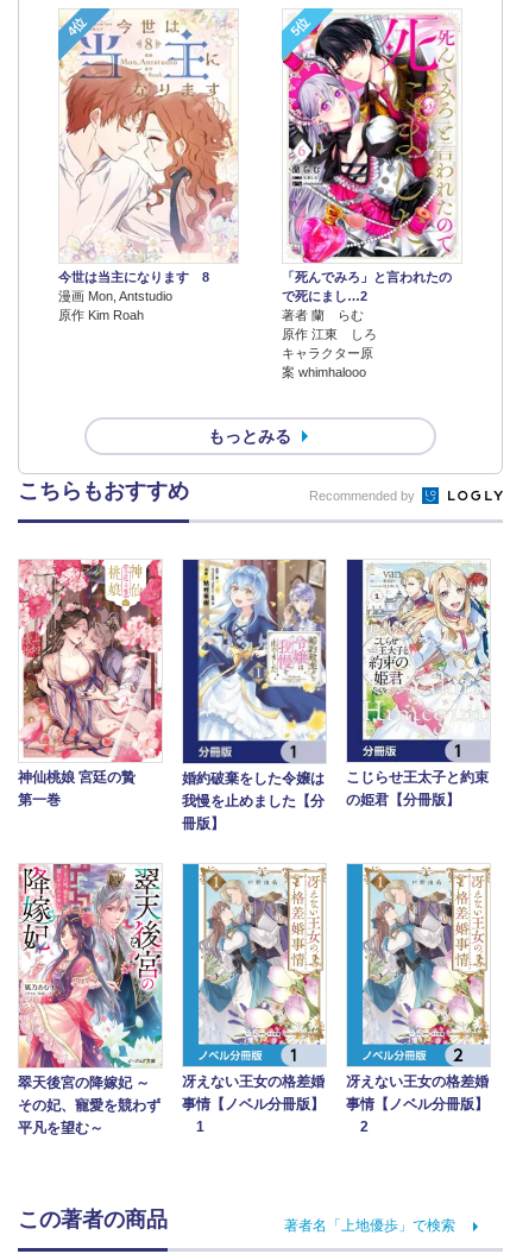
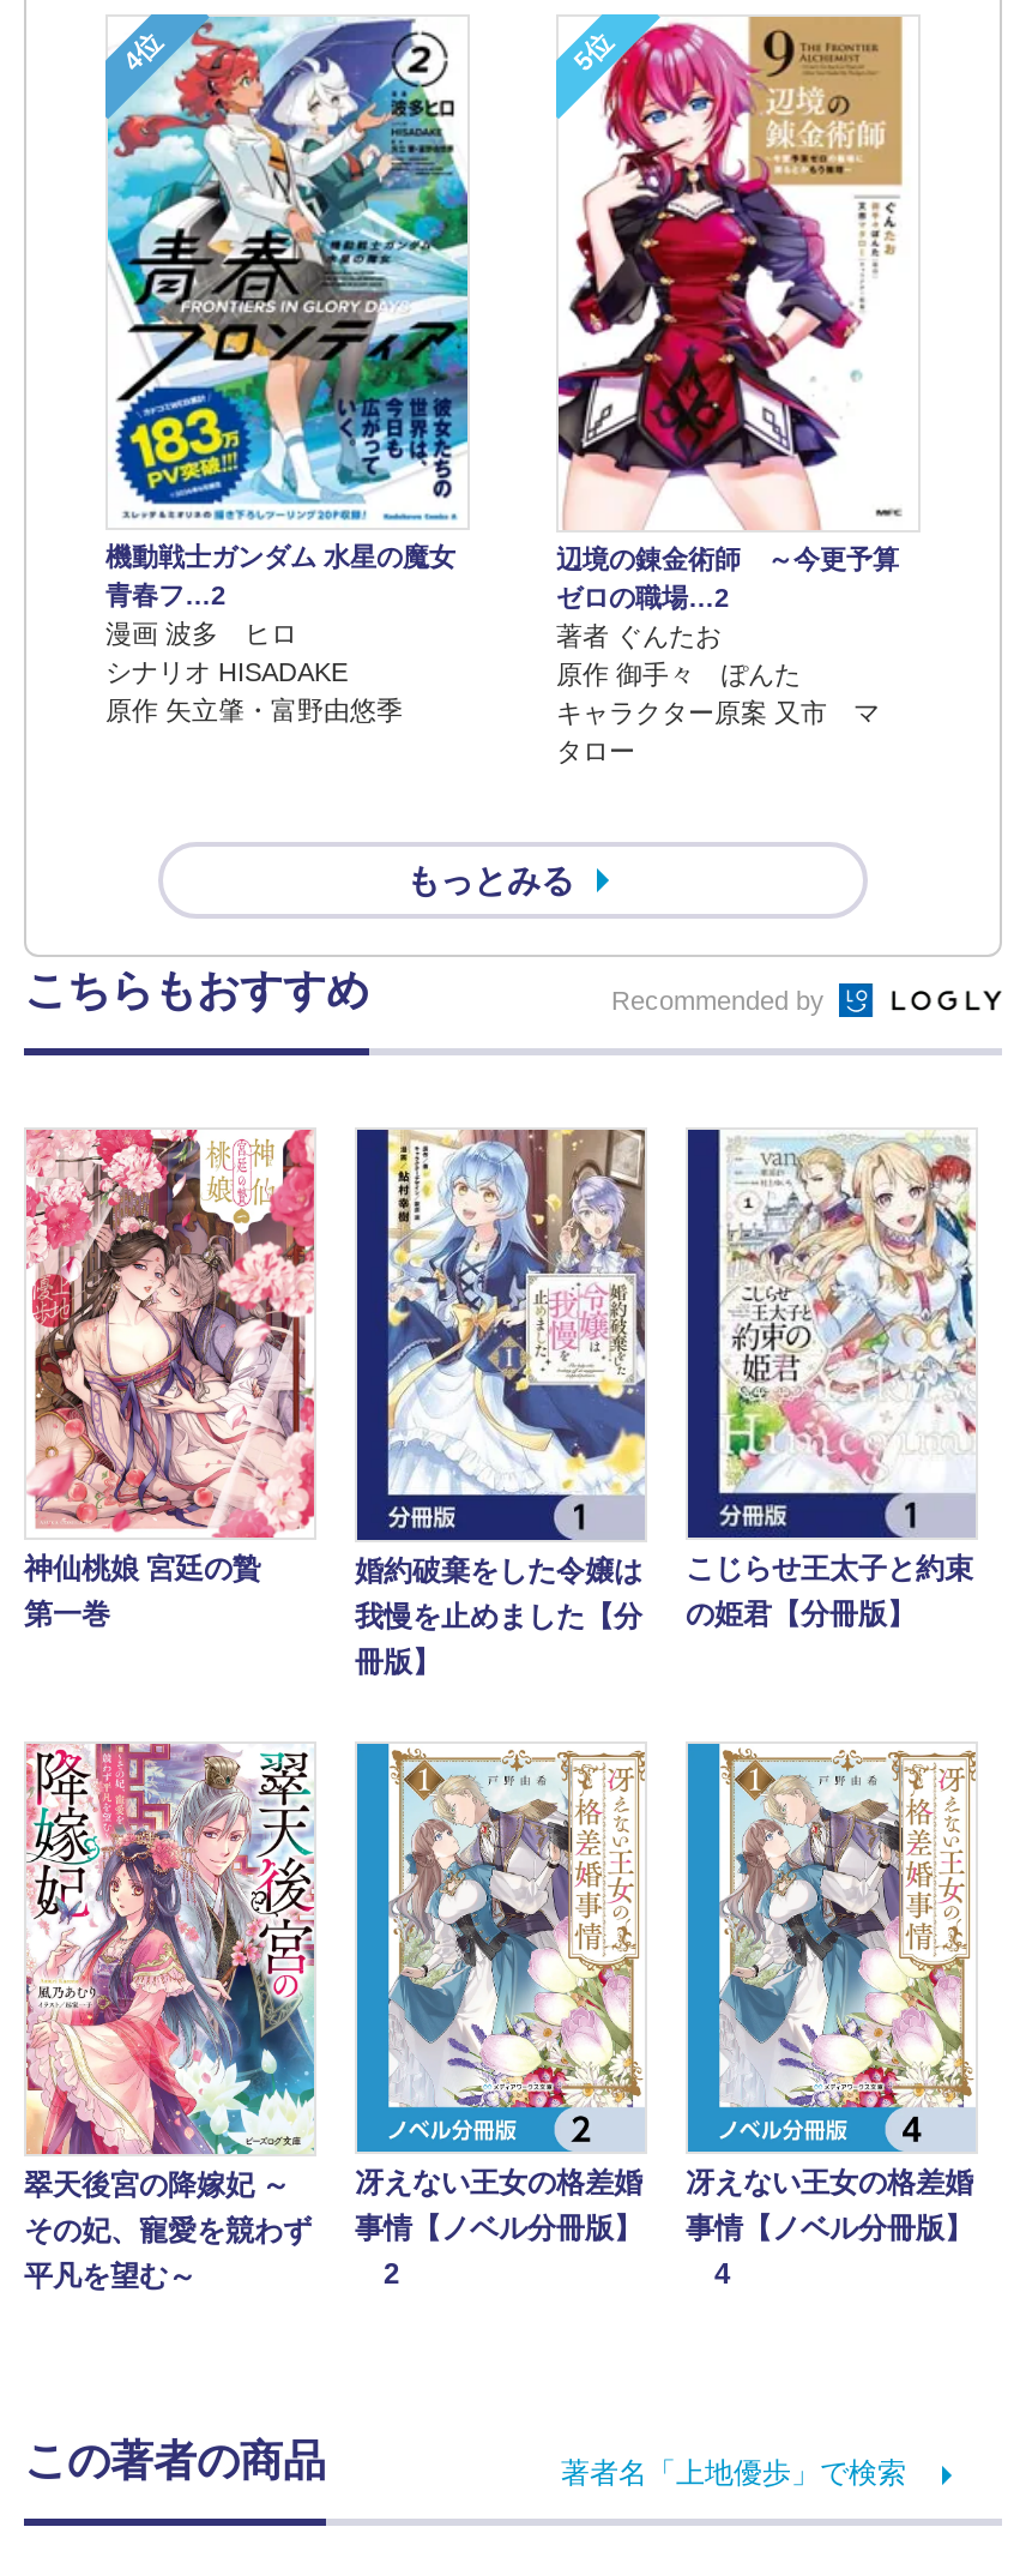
[58,10,239,322] [image] | 今世は当主になります 8 | 漫画 Mon, Antstudio | 原作 Kim Roah -> [105,14,470,724] [image] | 機動戦士ガンダム 水星の魔女 | 青春フ…2 | 漫画 波多 ヒロ | シナリオ HISADAKE | 原作 矢立肇・富野由悠季
[282,10,459,379] [image] | 「死んでみろ」と言われたの | で死にまし…2 | 著者 蘭 らむ | 原作 江東 しろ | キャラクター原 | 案 whimhalooo -> [556,14,909,765] [image] | 辺境の錬金術師 ～今更予算 | ゼロの職場…2 | 著者 ぐんたお | 原作 御手々 ぽんた | キャラクター原案 又市 マ | タロー
[182,1118,204,1135] 1 -> [355,2257,400,2291] 2
[346,1118,369,1135] 2 -> [686,2257,731,2291] 4

